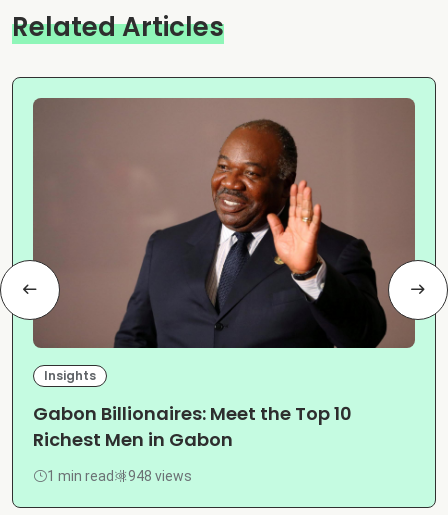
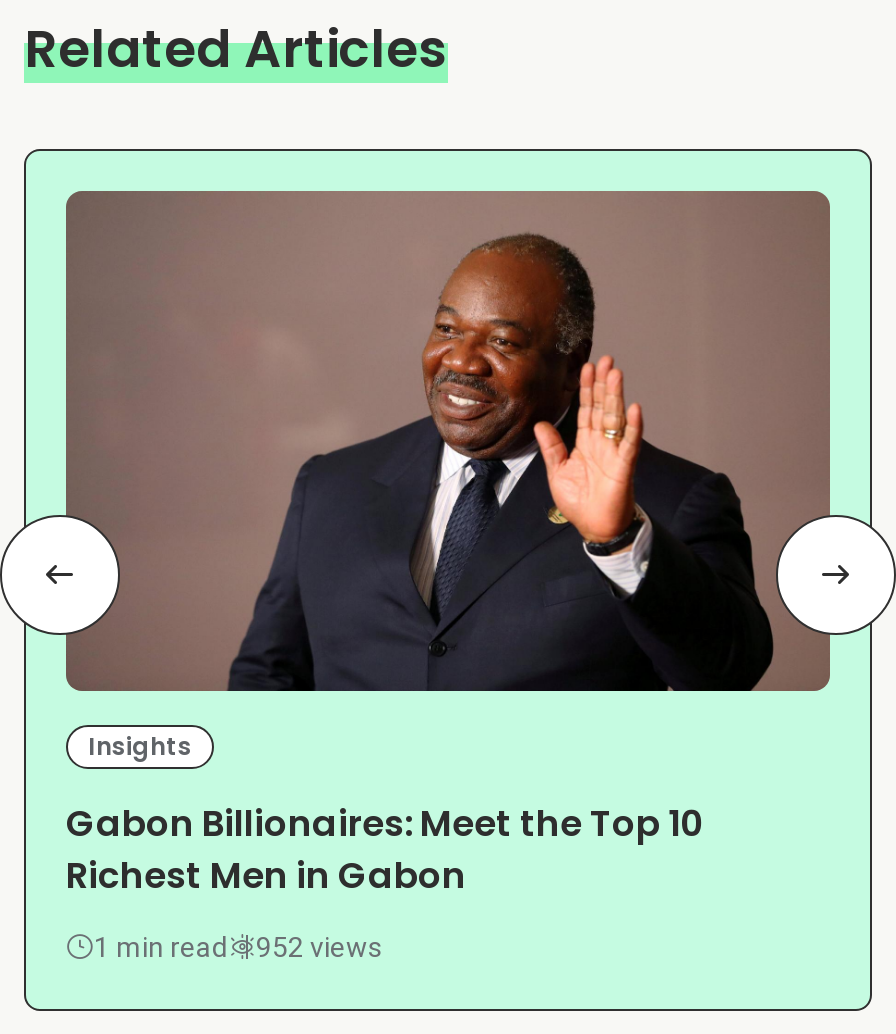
[47,468,192,484] 1 min read 948 views -> [94,930,384,962] 1 min read 952 views

